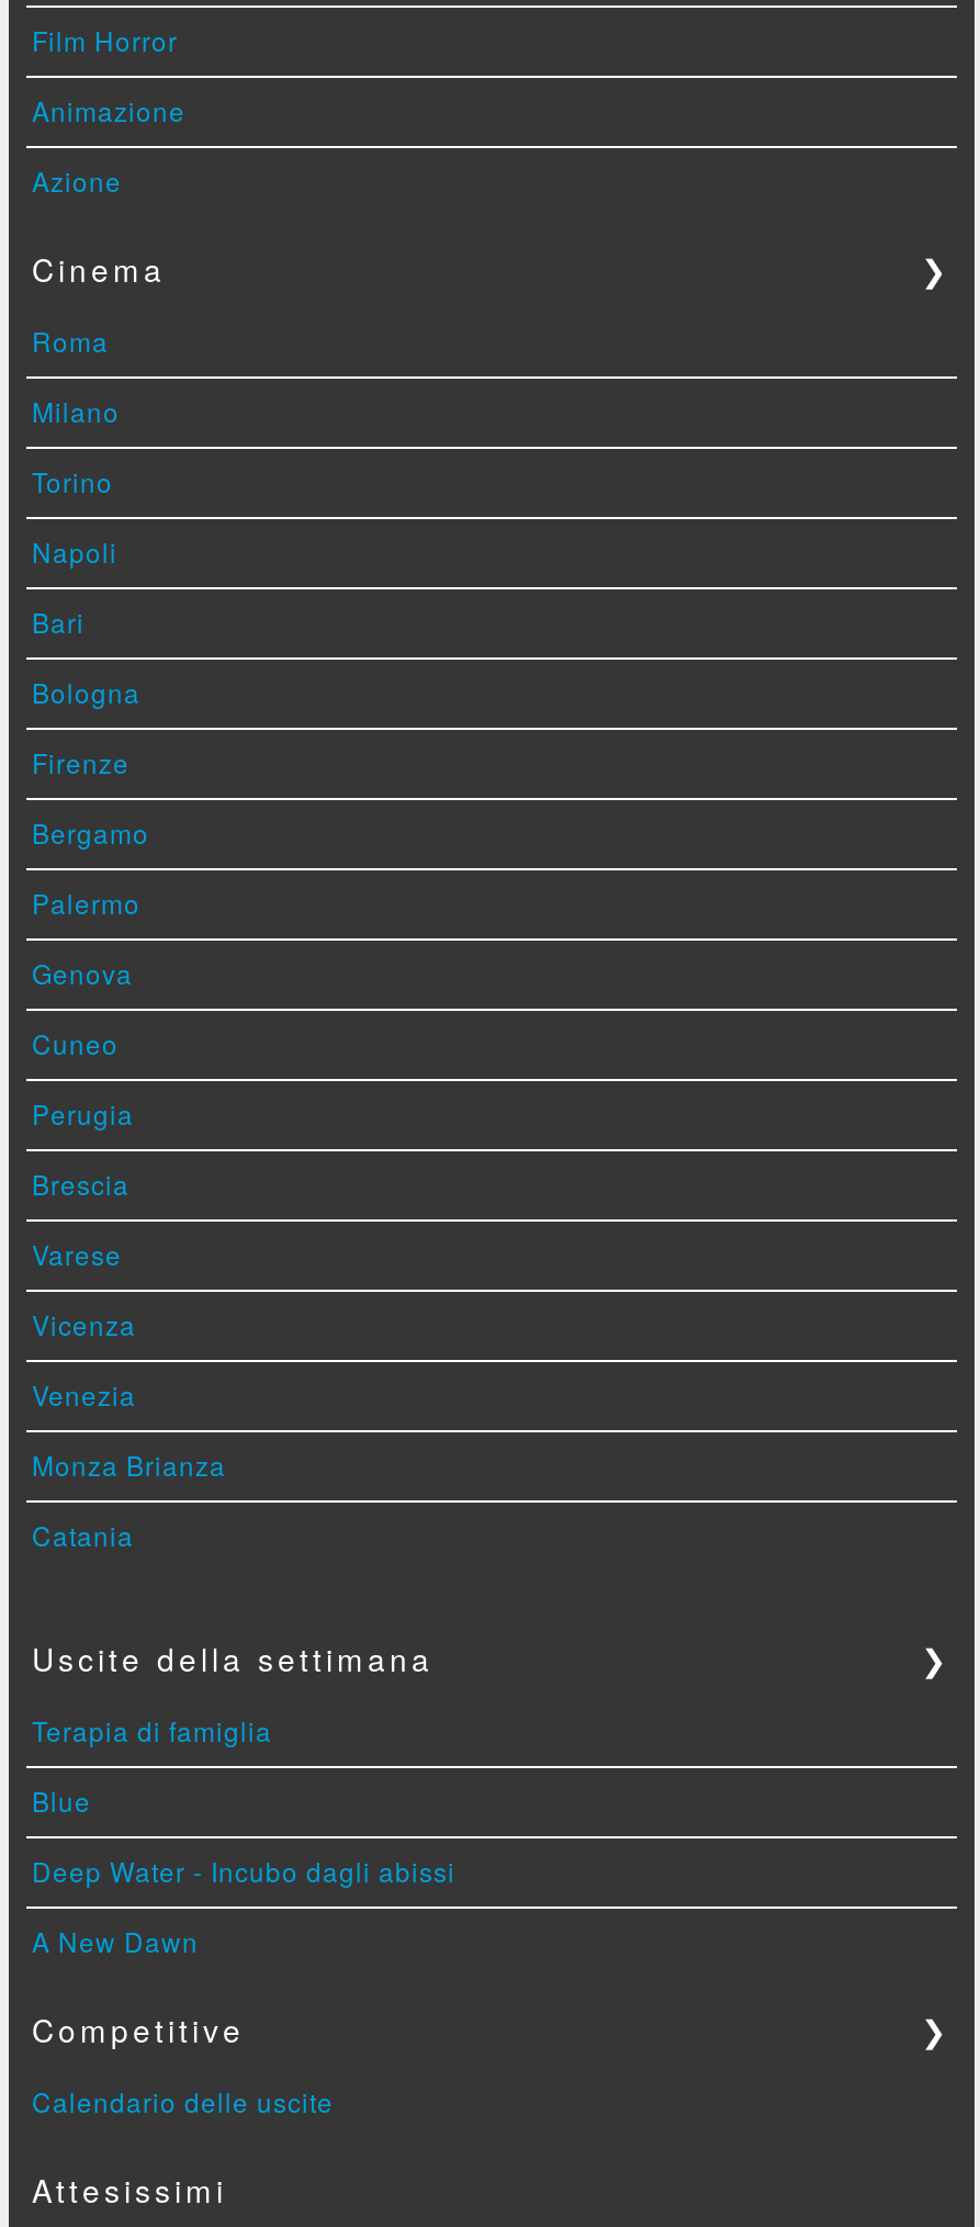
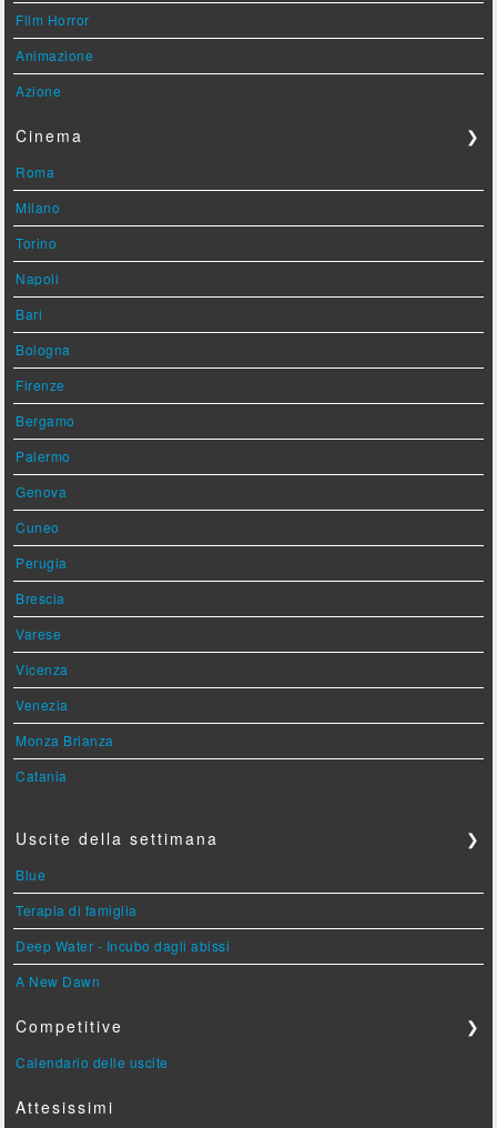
moved [32,1712,272,1749] -> [16,901,138,920]: Terapia di famiglia
moved [32,1782,91,1820] -> [16,865,46,884]: Blue

